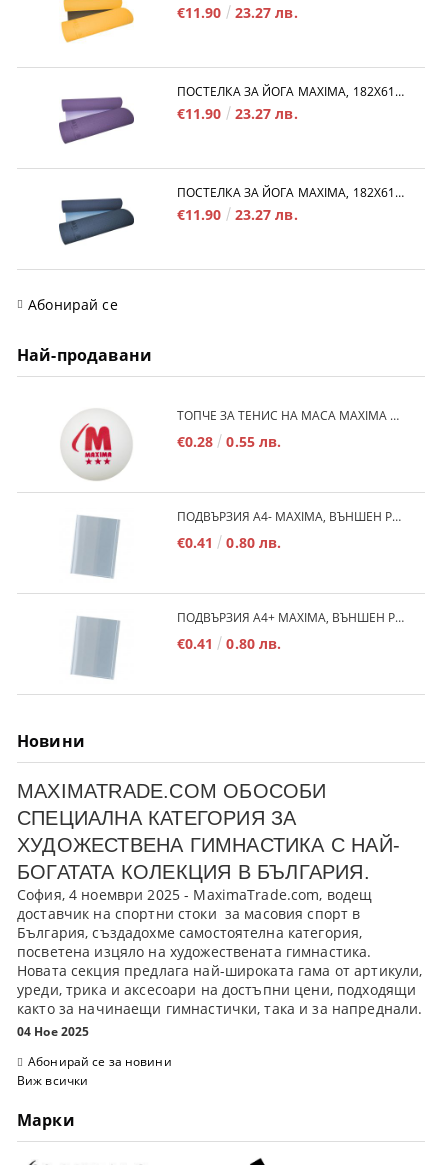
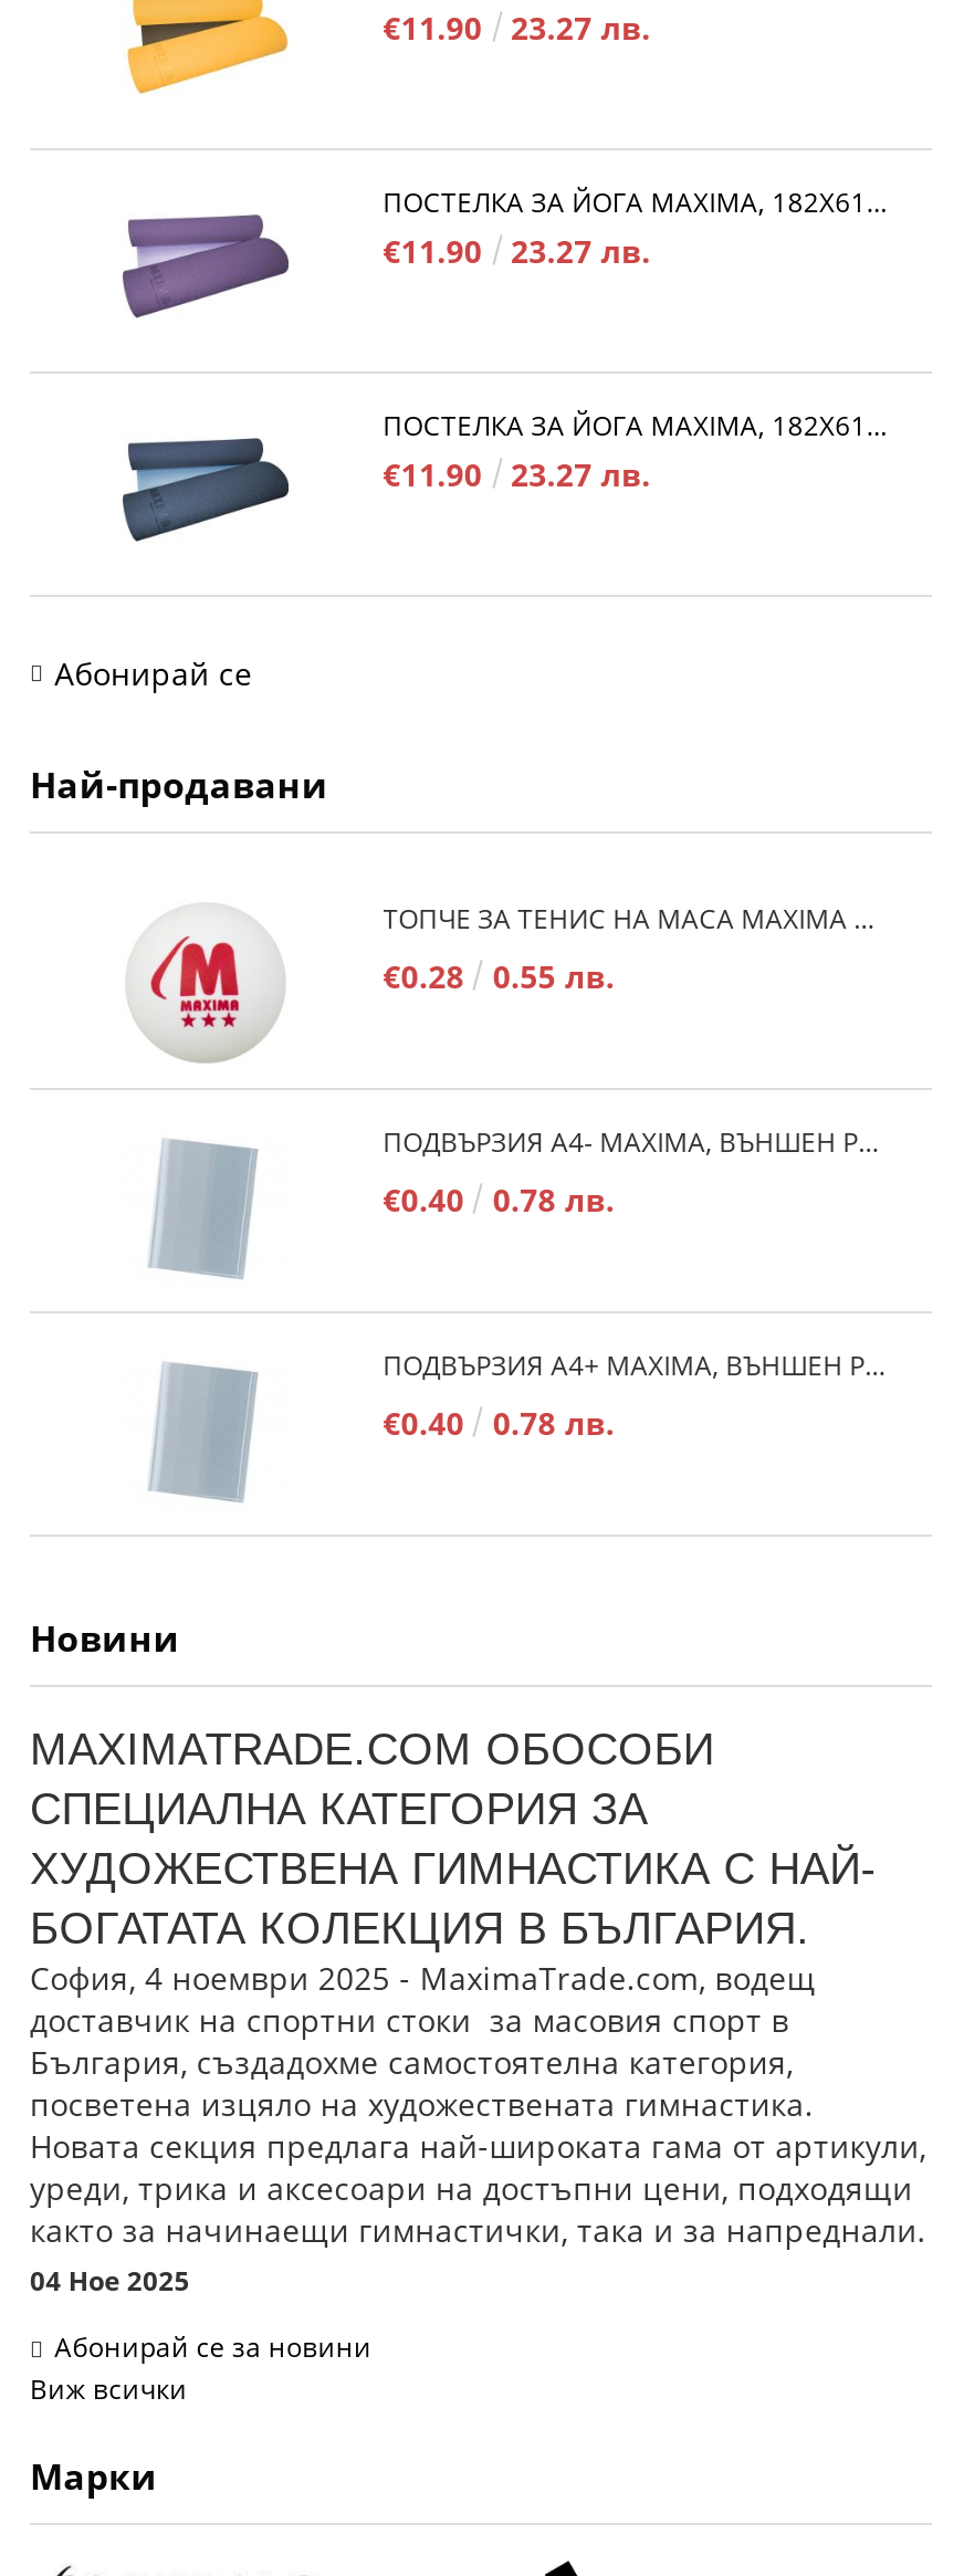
[177,533,213,552] €0.41 -> [383,1178,464,1220] €0.40
[226,533,281,552] 0.80 лв. -> [493,1178,615,1220] 0.78 лв.
[177,634,213,653] €0.41 -> [383,1401,464,1443] €0.40
[226,634,281,653] 0.80 лв. -> [493,1401,615,1443] 0.78 лв.

